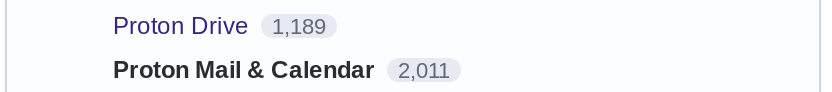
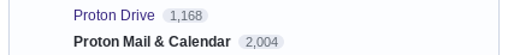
[113,11,326,39] Proton Drive 1,189 -> [73,7,202,23] Proton Drive 1,168
[113,55,450,83] Proton Mail & Calendar 2,011 -> [73,33,277,50] Proton Mail & Calendar 2,004

